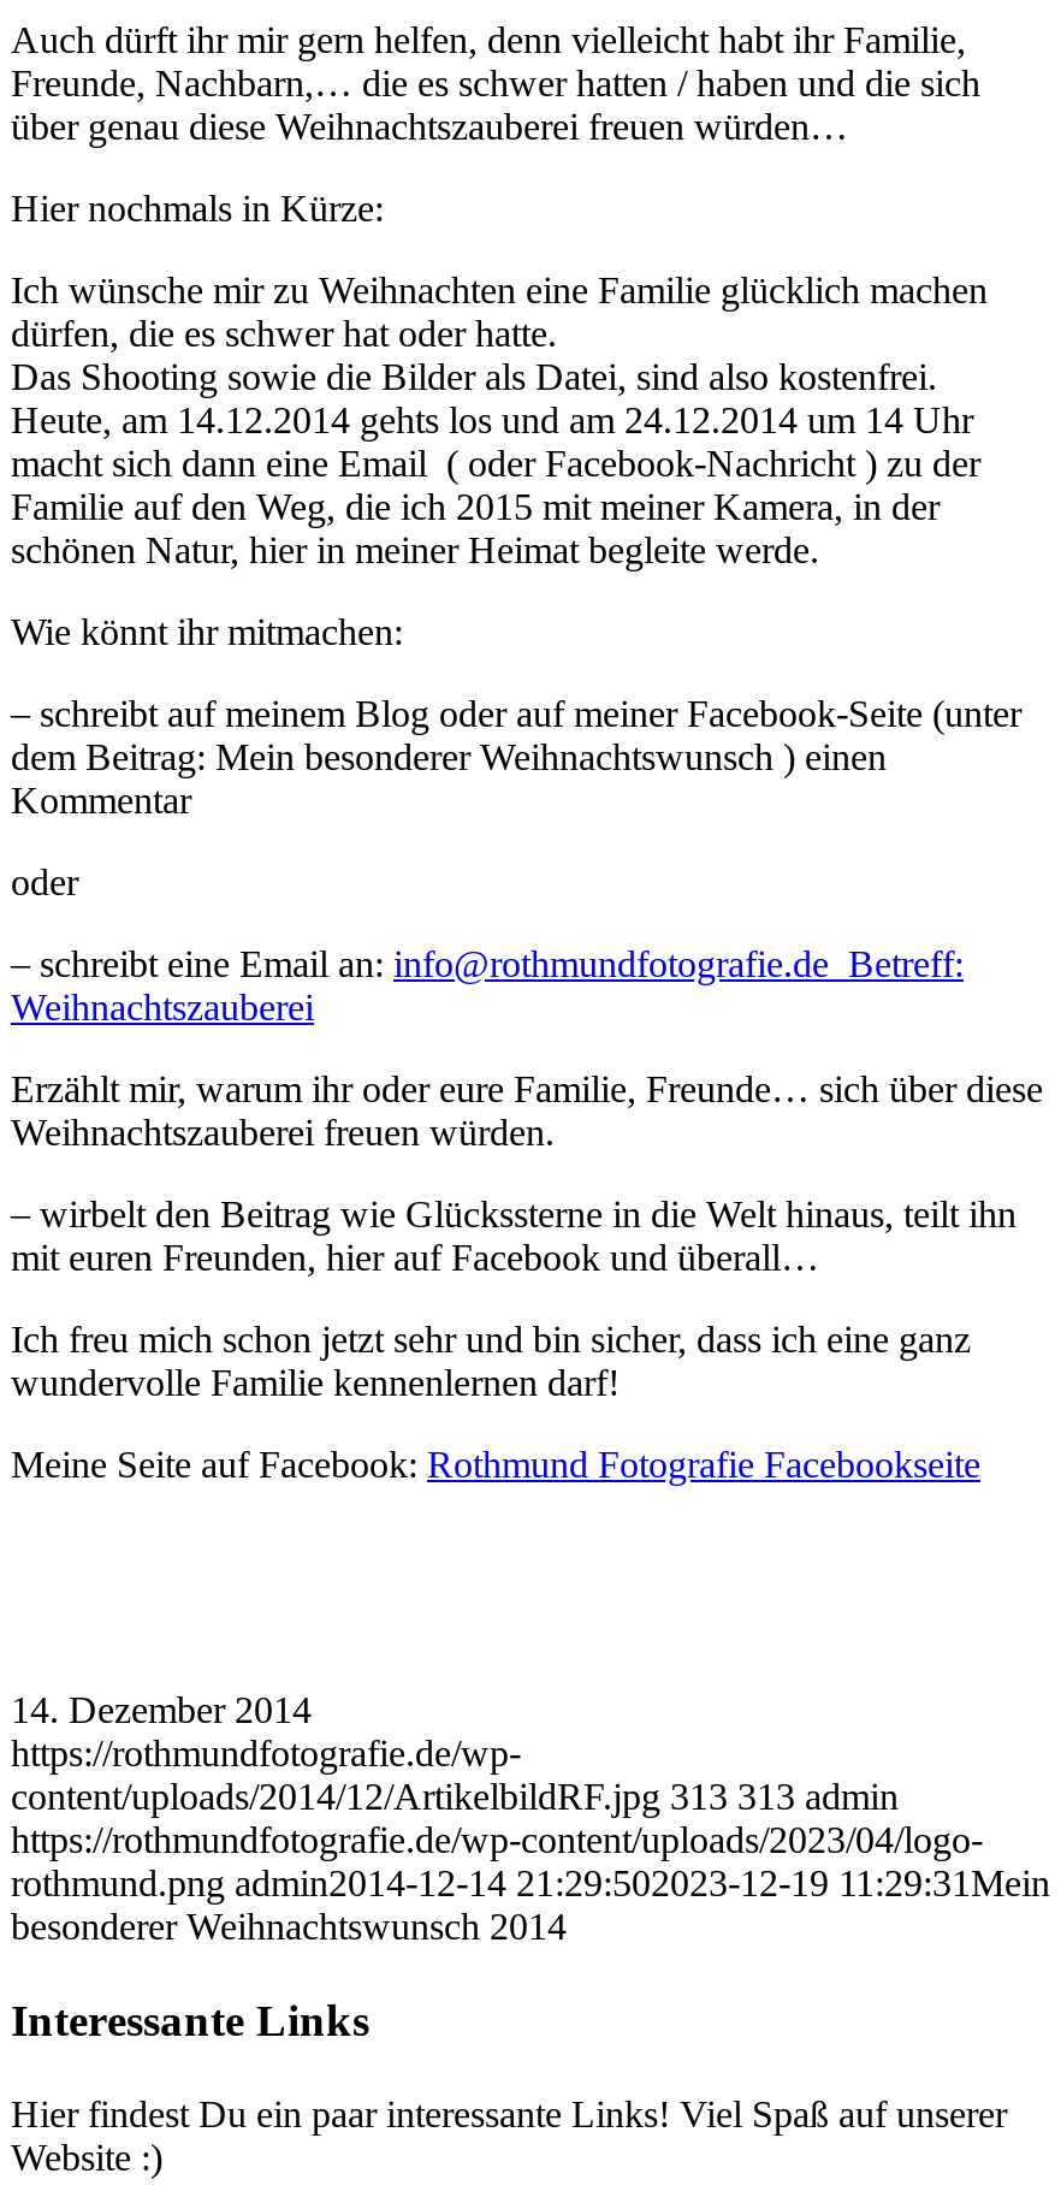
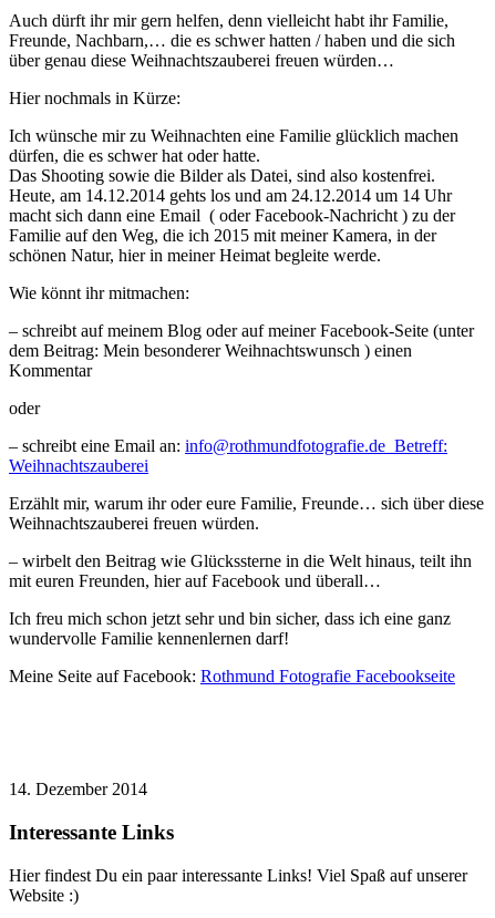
[11,1733,1050,1947] https://rothmundfotografie.de/wp- | content/uploads/2014/12/ArtikelbildRF.jpg 313 313 admin | https://rothmundfotografie.de/wp-content/uploads/2023/04/logo- | rothmund.png admin2014-12-14 21:29:502023-12-19 11:29:31 Mein | besonderer Weihnachtswunsch 2014 -> none

